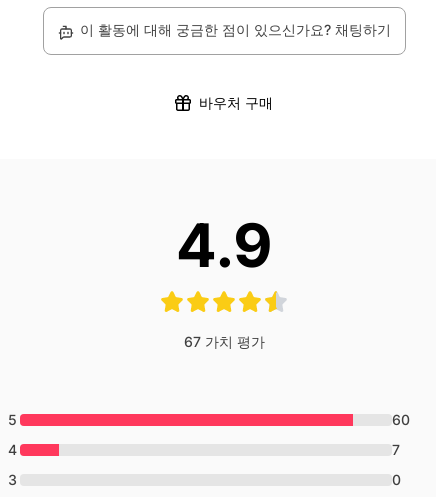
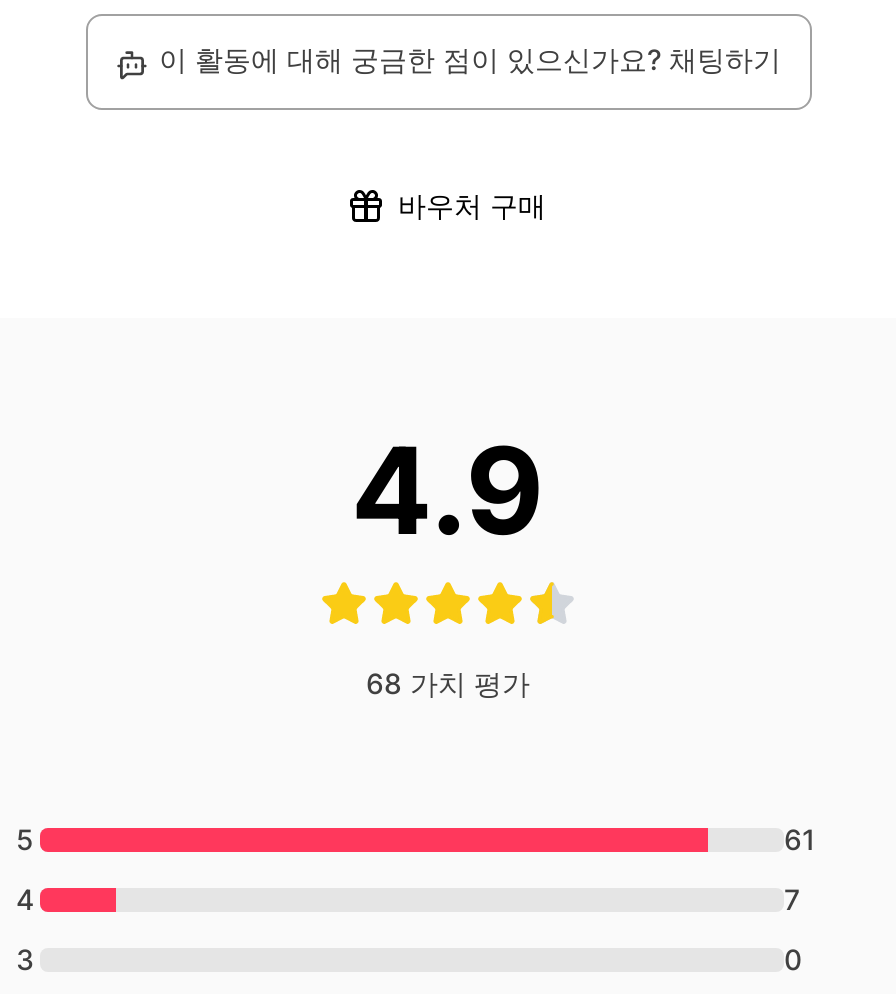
[183,333,264,350] 67 가치 평가 -> [366,666,530,700] 68 가치 평가
[392,411,410,428] 60 -> [784,822,816,856] 61

